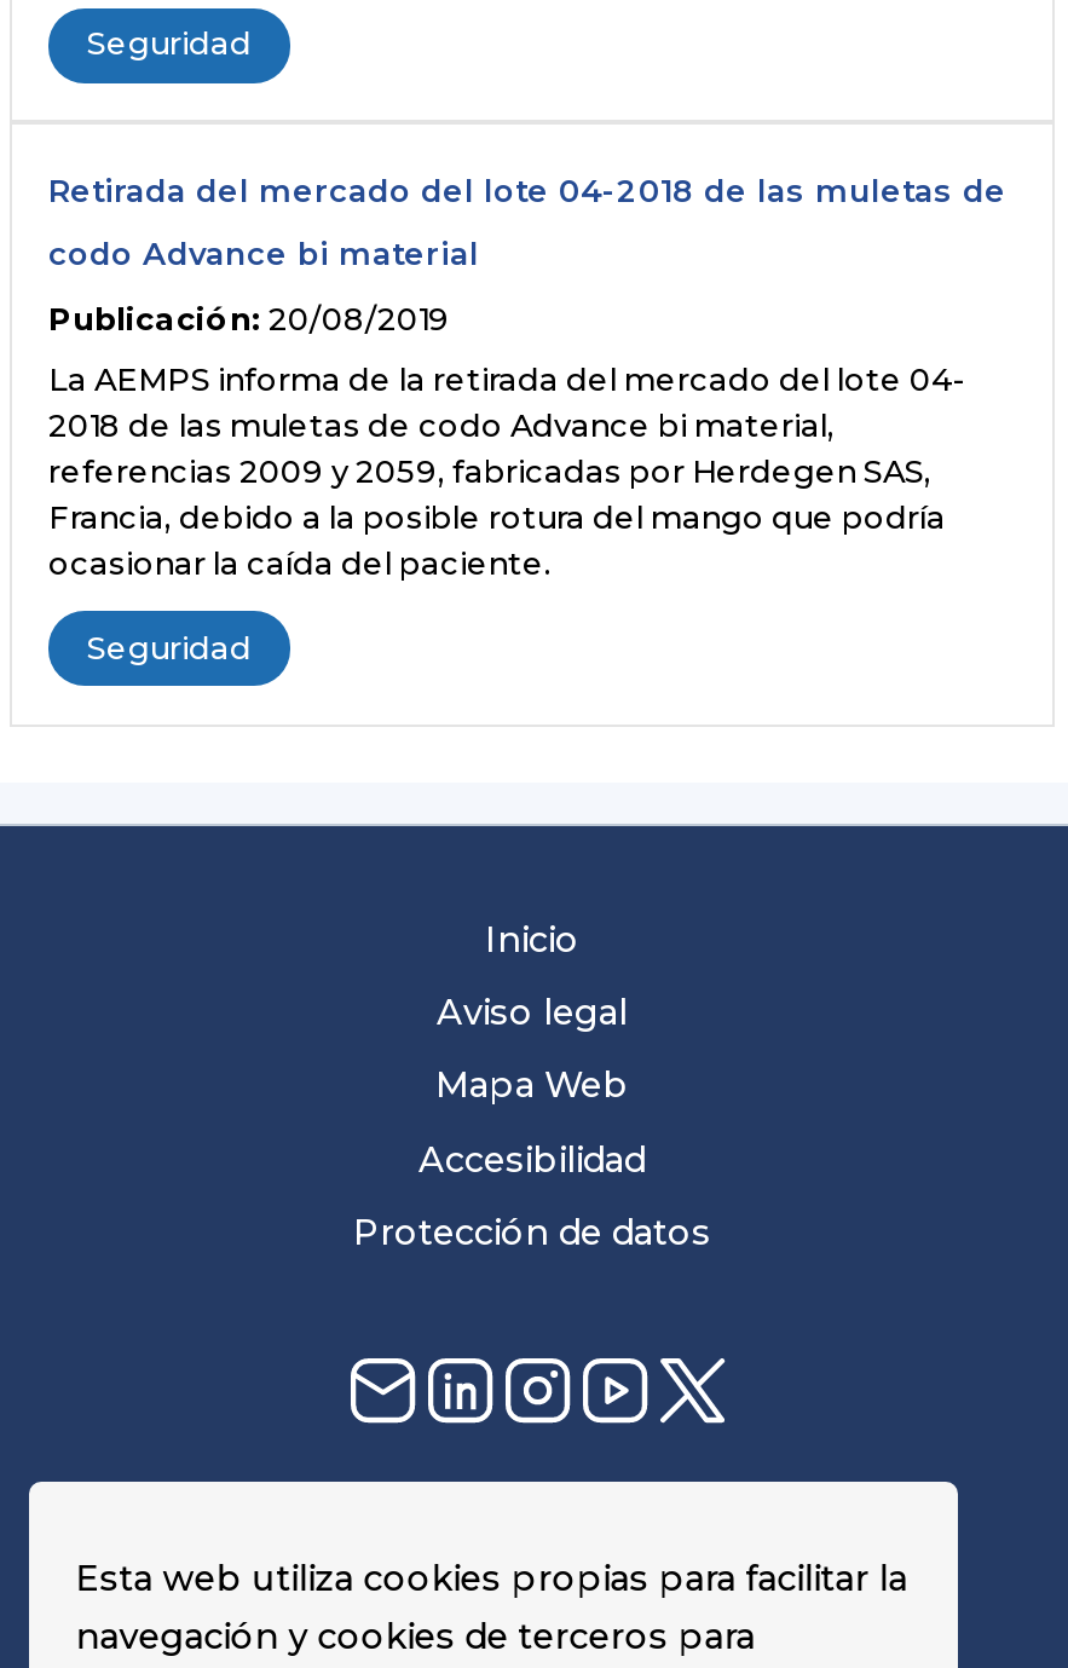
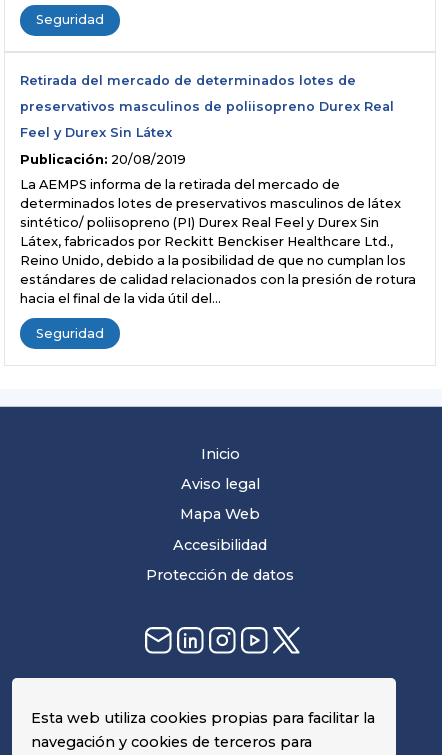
[48,173,1006,273] Retirada del mercado del lote 04-2018 de las muletas de | codo Advance bi material -> [20,73,394,140] Retirada del mercado de determinados lotes de | preservativos masculinos de poliisopreno Durex Real | Feel y Durex Sin Látex
[48,362,965,582] La AEMPS informa de la retirada del mercado del lote 04- | 2018 de las muletas de codo Advance bi material, | referencias 2009 y 2059, fabricadas por Herdegen SAS, | Francia, debido a la posible rotura del mango que podría | ocasionar la caída del paciente. -> [20,177,416,306] La AEMPS informa de la retirada del mercado de | determinados lotes de preservativos masculinos de látex | sintético/ poliisopreno (PI) Durex Real Feel y Durex Sin | Látex, fabricados por Reckitt Benckiser Healthcare Ltd., | Reino Unido, debido a la posibilidad de que no cumplan los | estándares de calidad relacionados con la presión de rotura | hacia el final de la vida útil del…

